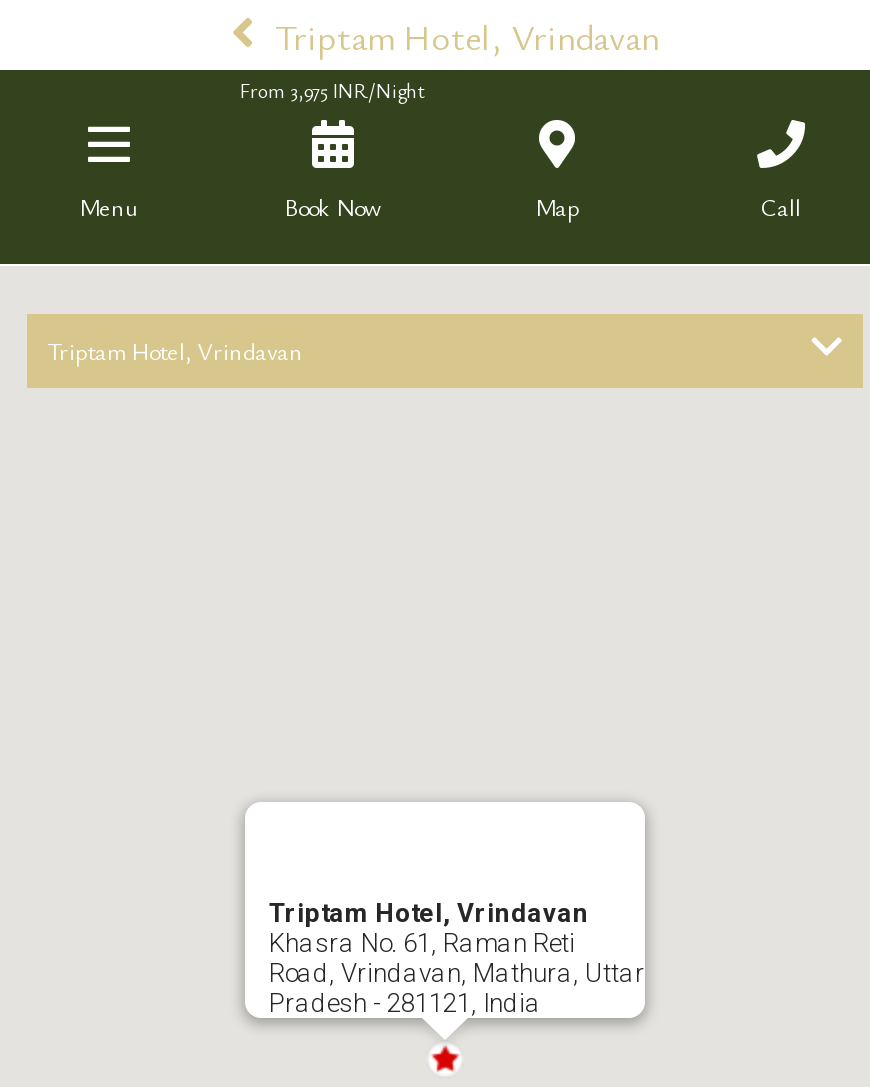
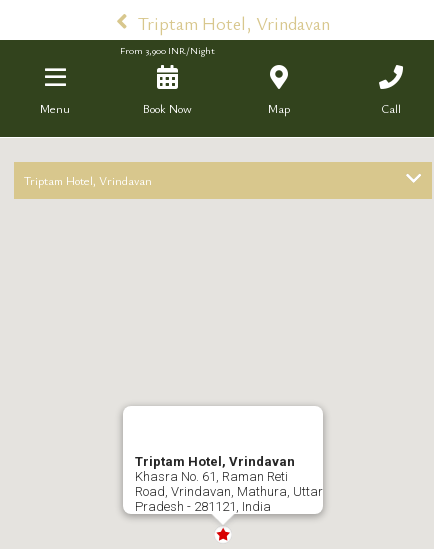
[240,76,426,104] From 3,975 INR/Night -> [119,43,214,57] From 3,900 INR/Night

